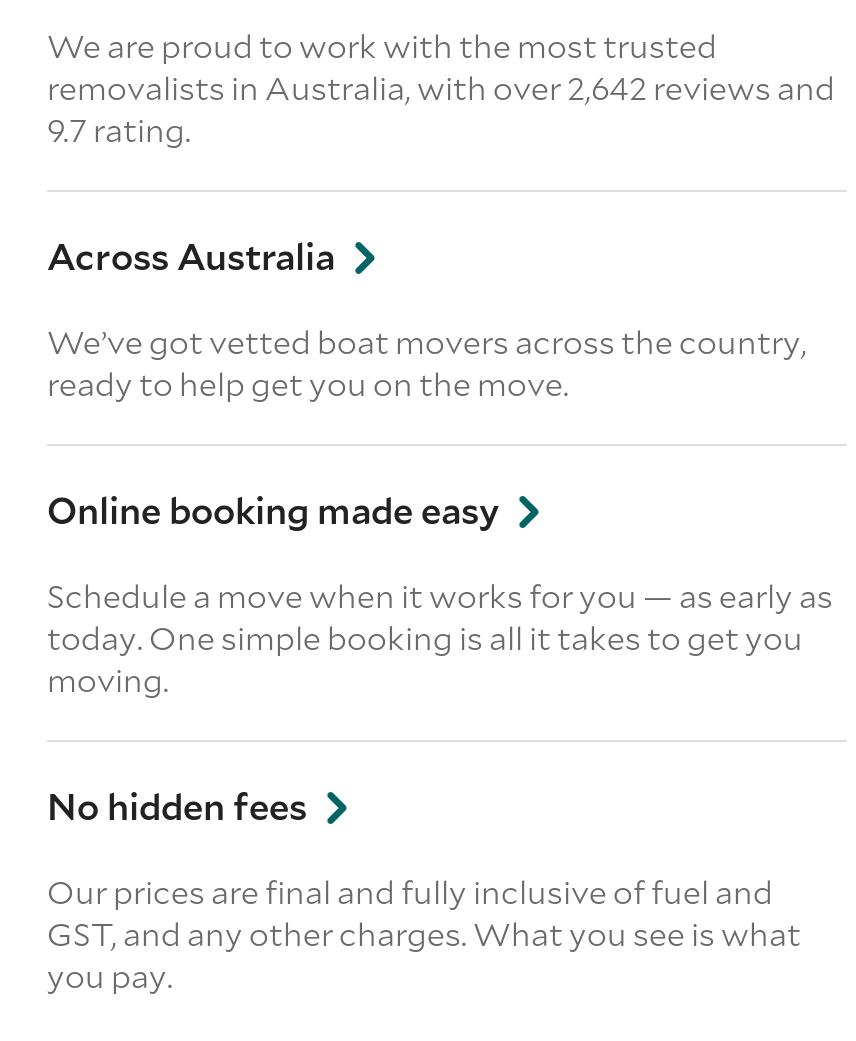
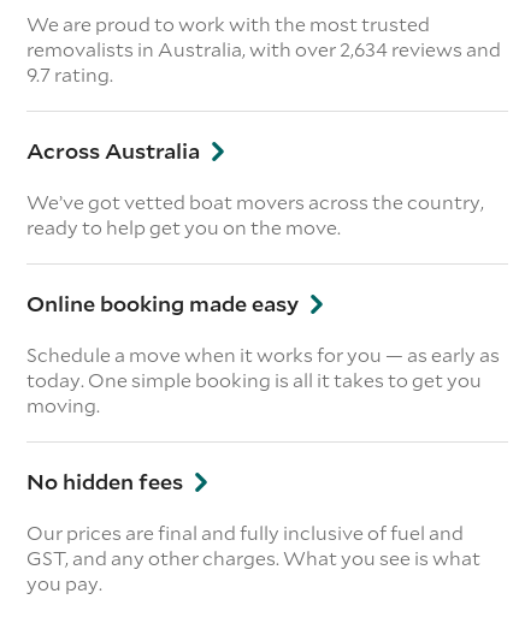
[47,66,835,108] removalists in Australia, with over 2,642 reviews and -> [26,36,501,61] removalists in Australia, with over 2,634 reviews and

